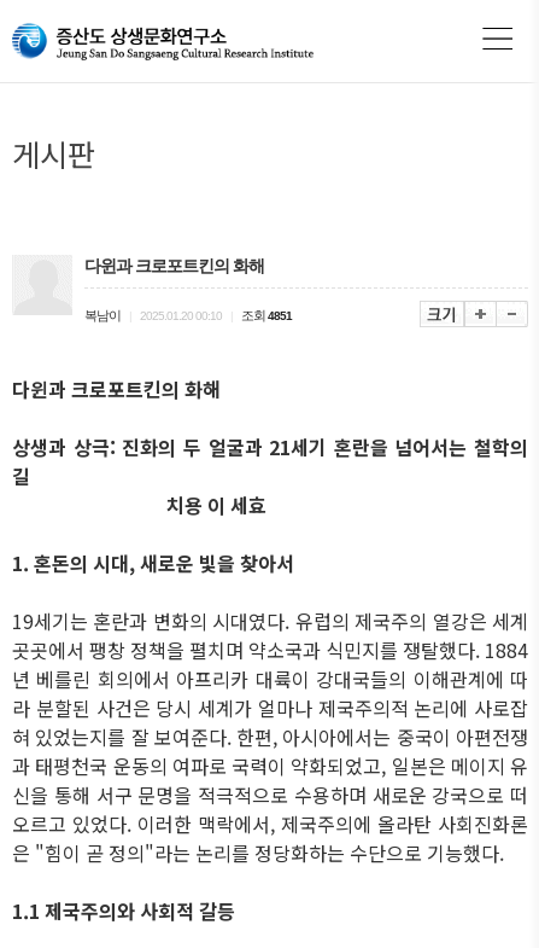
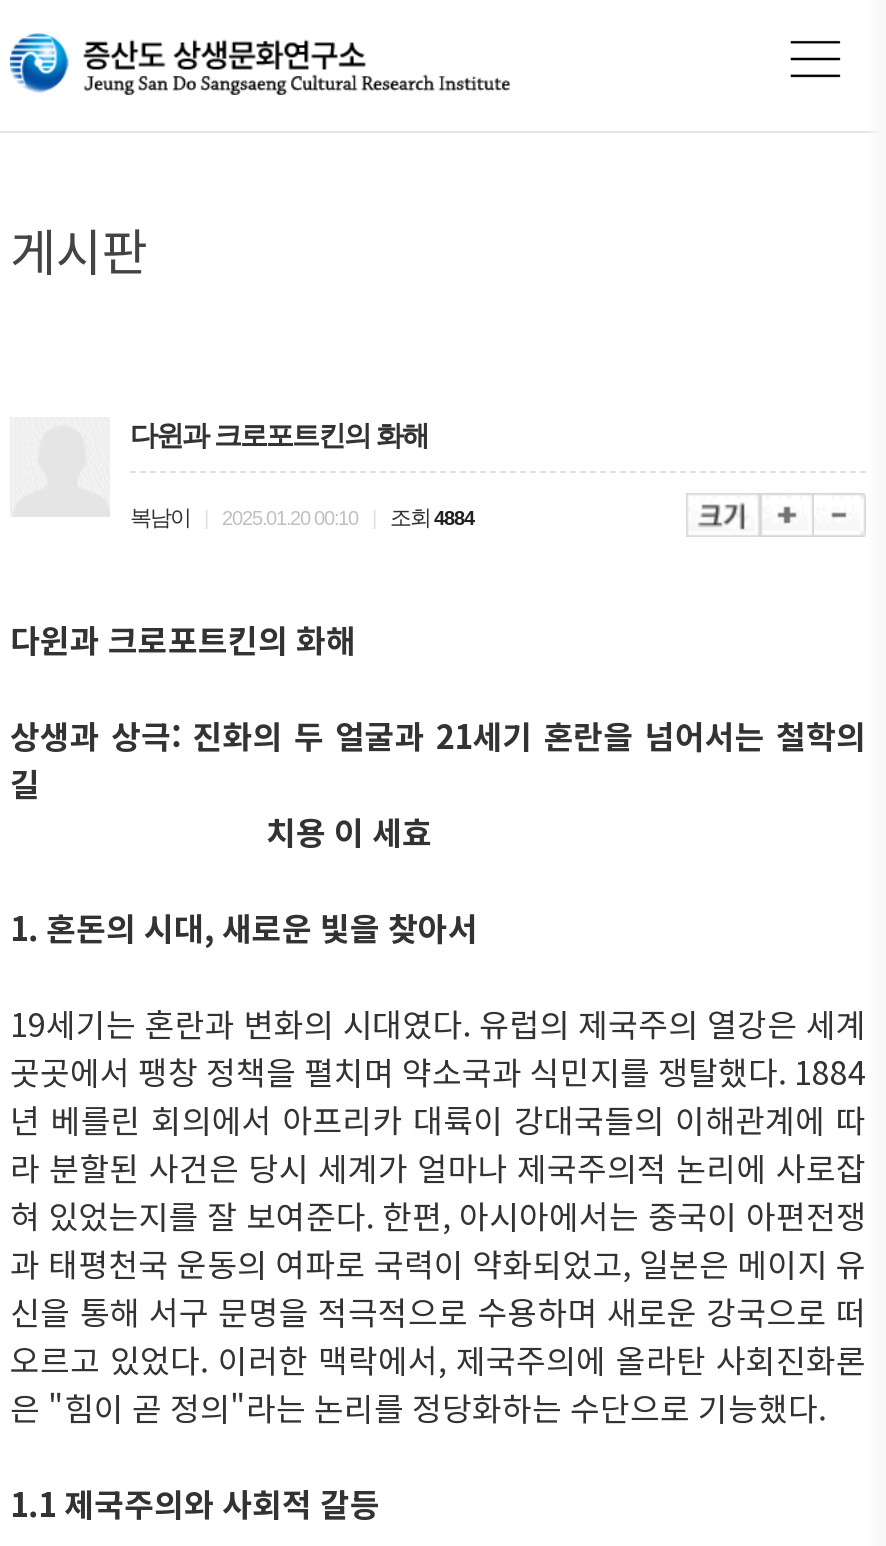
[84,308,292,322] 복남이 2025.01.20 00:10 조회 4851 -> [130,505,474,529] 복남이 2025.01.20 00:10 조회 4884

